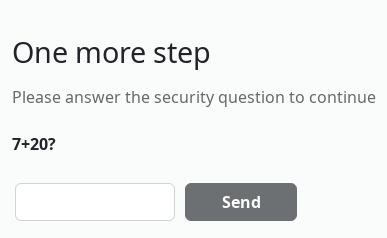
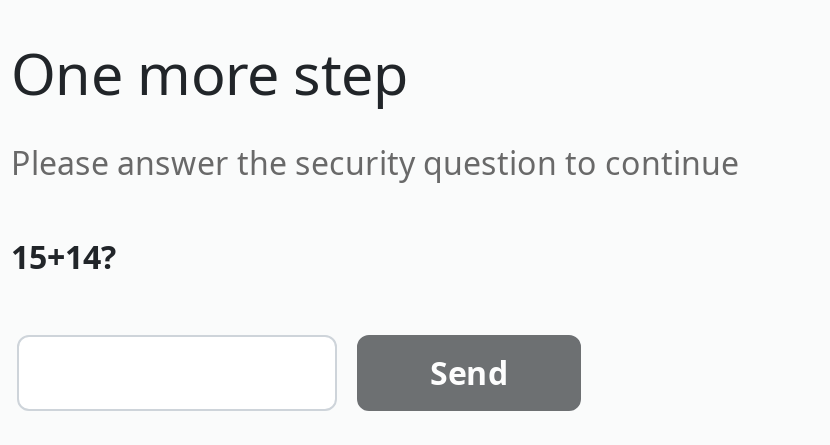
[12,133,56,155] 7+20? -> [11,235,117,279] 15+14?

